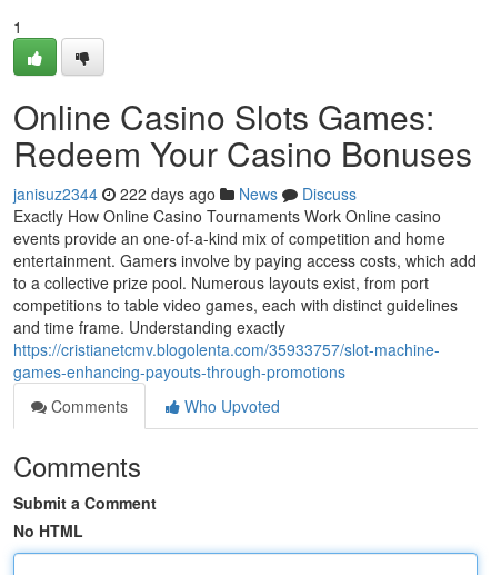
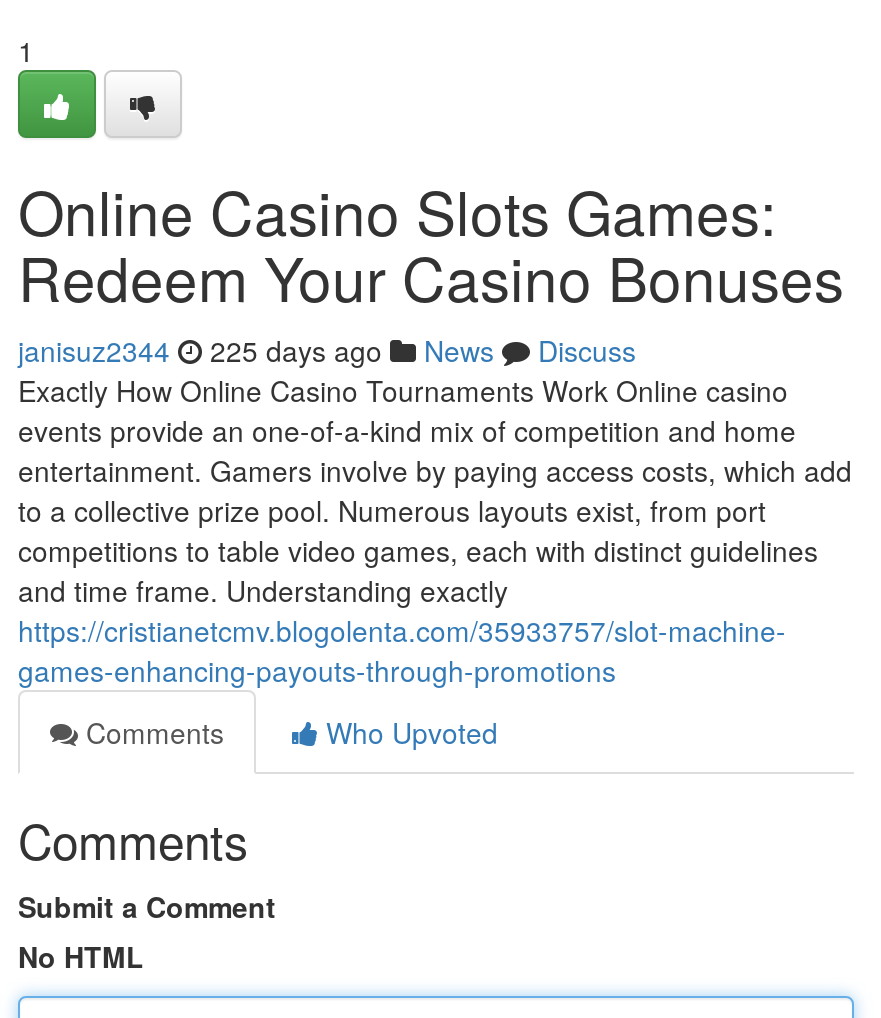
[13,182,357,205] janisuz2344 222 days ago News Discuss -> [18,330,636,370] janisuz2344 225 days ago News Discuss

